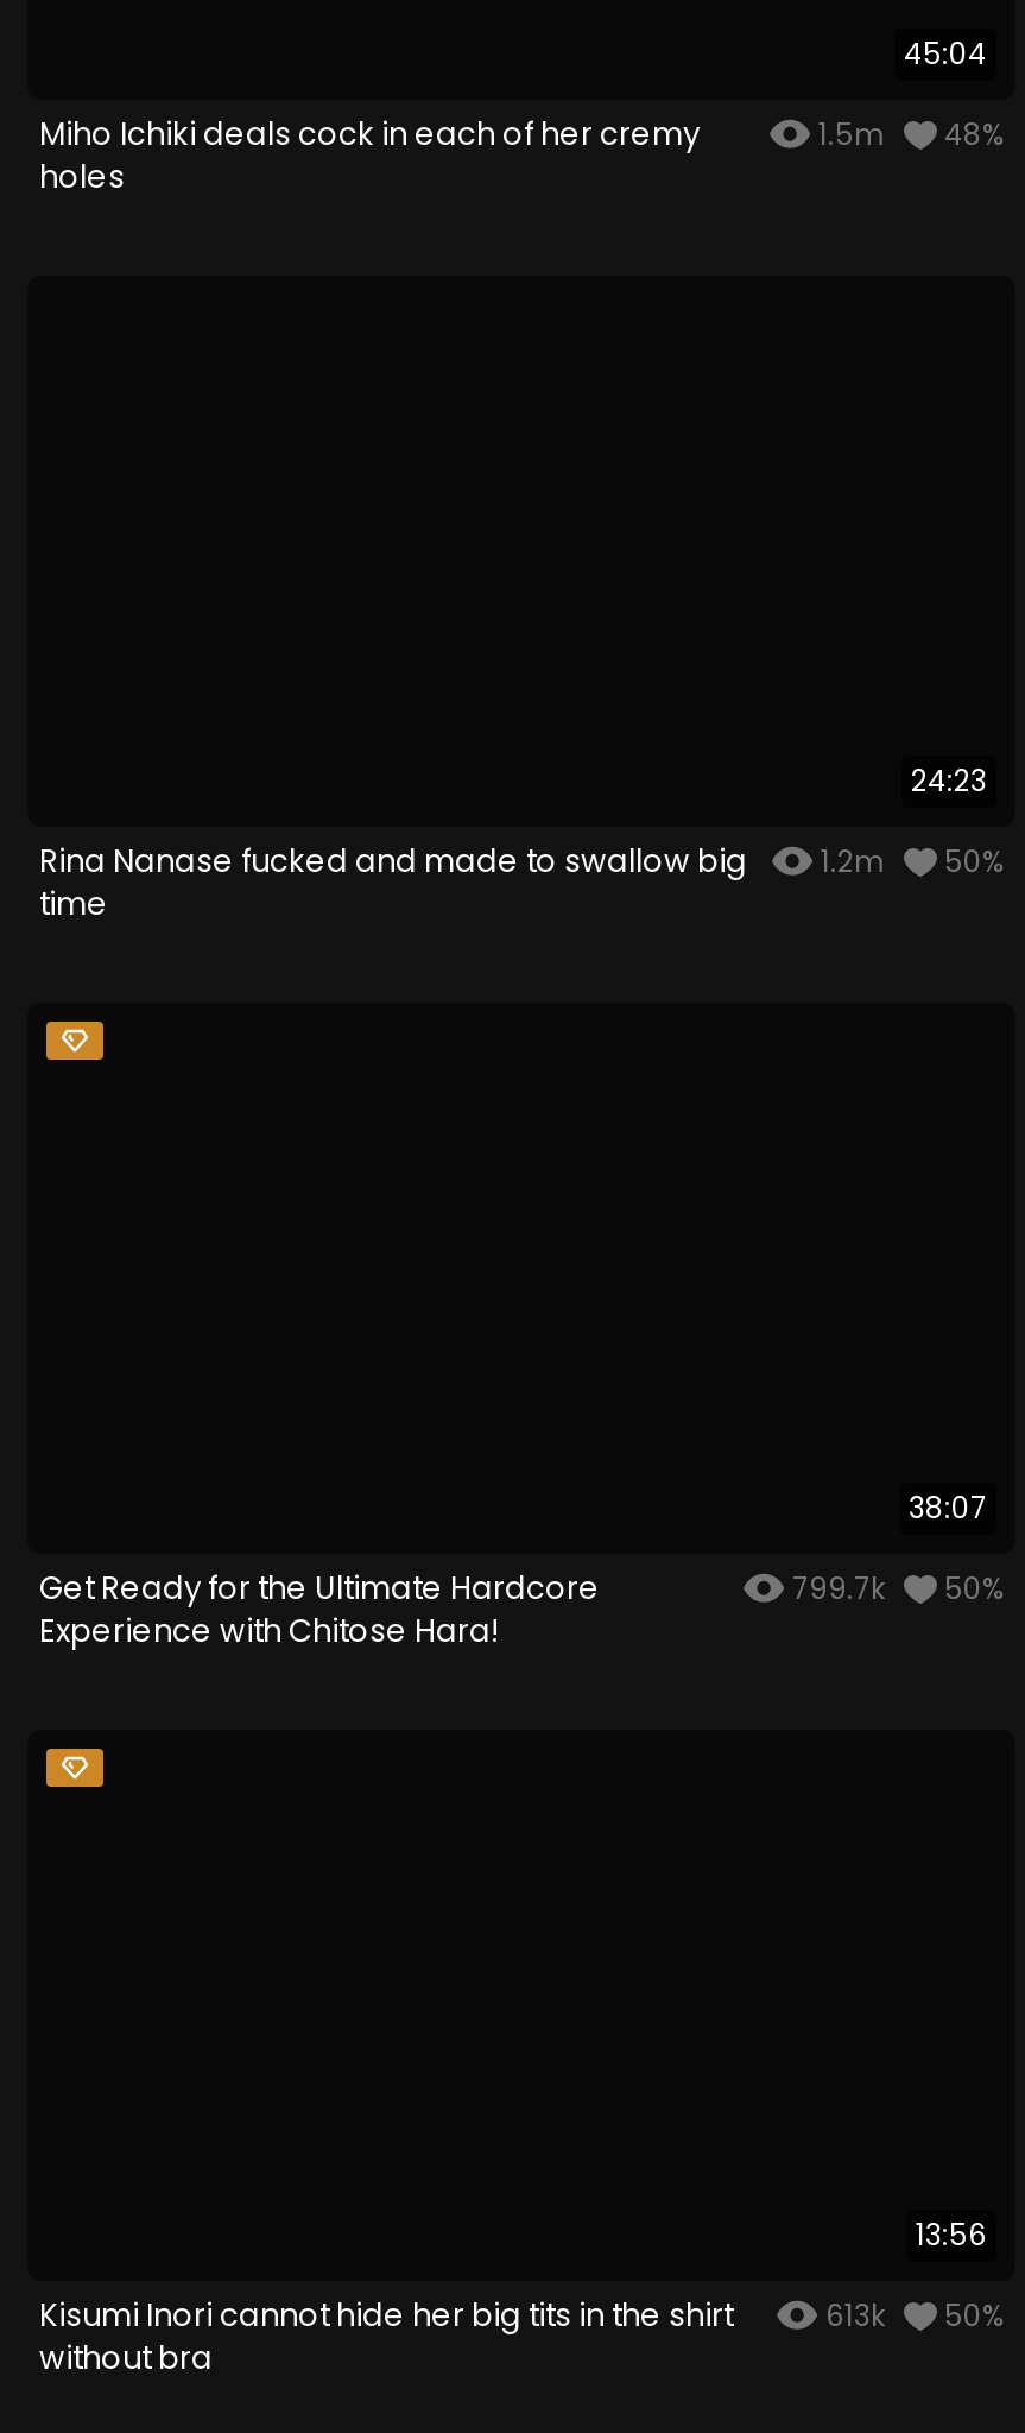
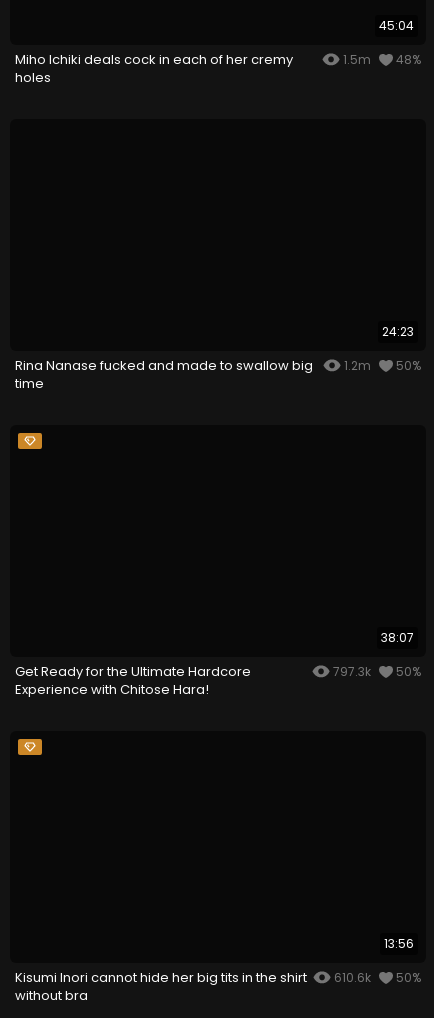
[785,1567,1004,1608] 799.7k 50% -> [330,663,421,680] 797.3k 50%
[818,2294,892,2334] 613k -> [331,968,374,985] 610.6k

